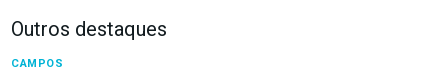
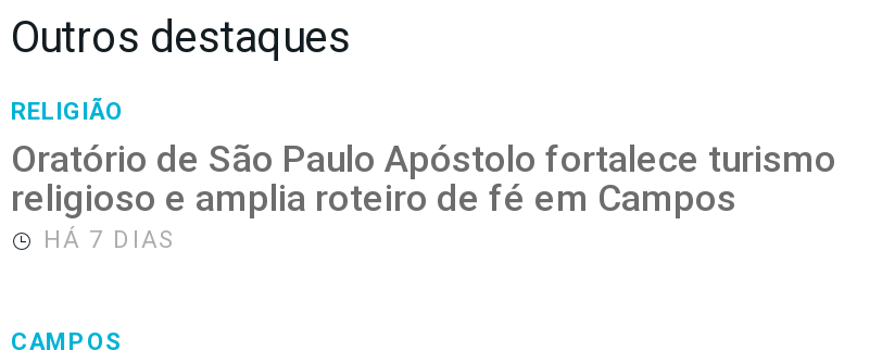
none -> [11,98,836,254] RELIGIÃO | Oratório de São Paulo Apóstolo fortalece turismo | religioso e amplia roteiro de fé em Campos | HÁ 7 DIAS

